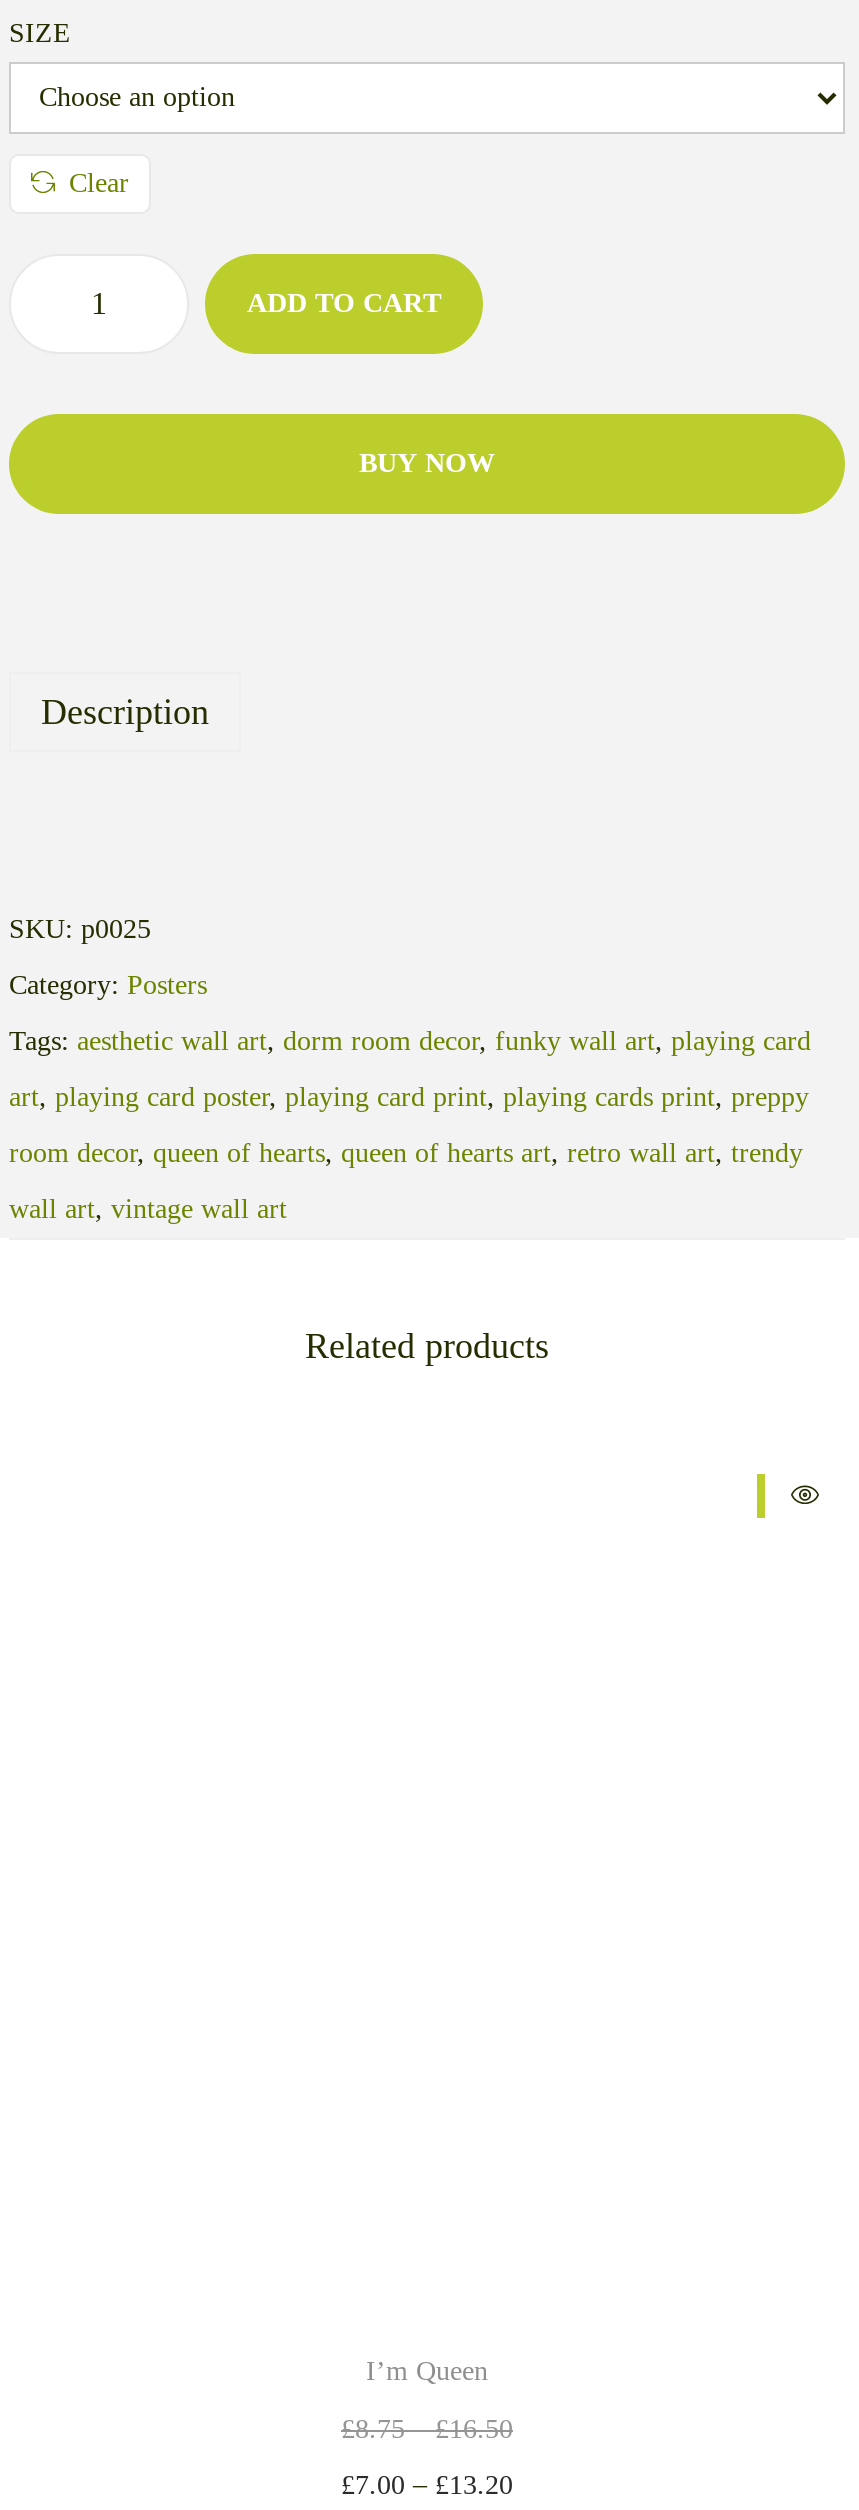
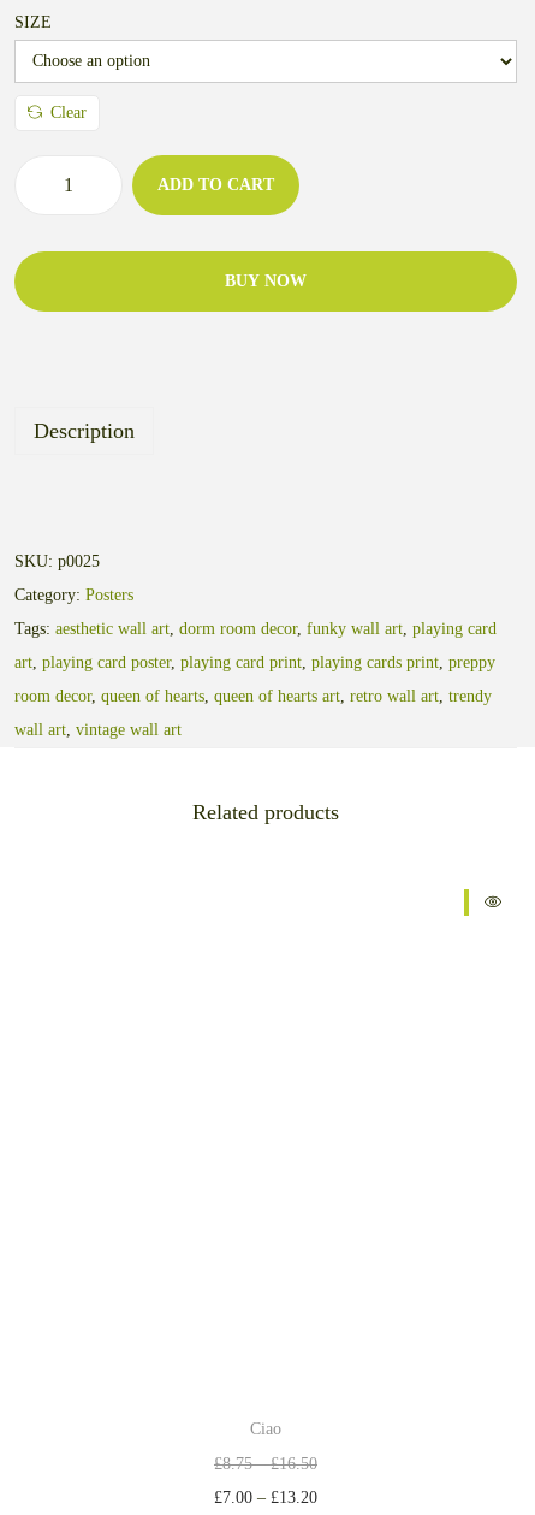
[366,2357,488,2387] I’m Queen -> [250,1419,281,1437] Ciao

